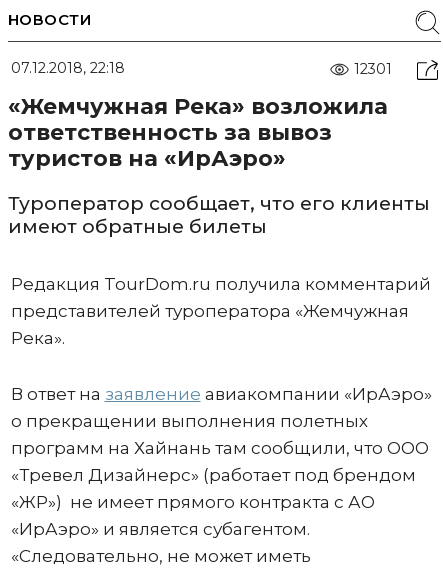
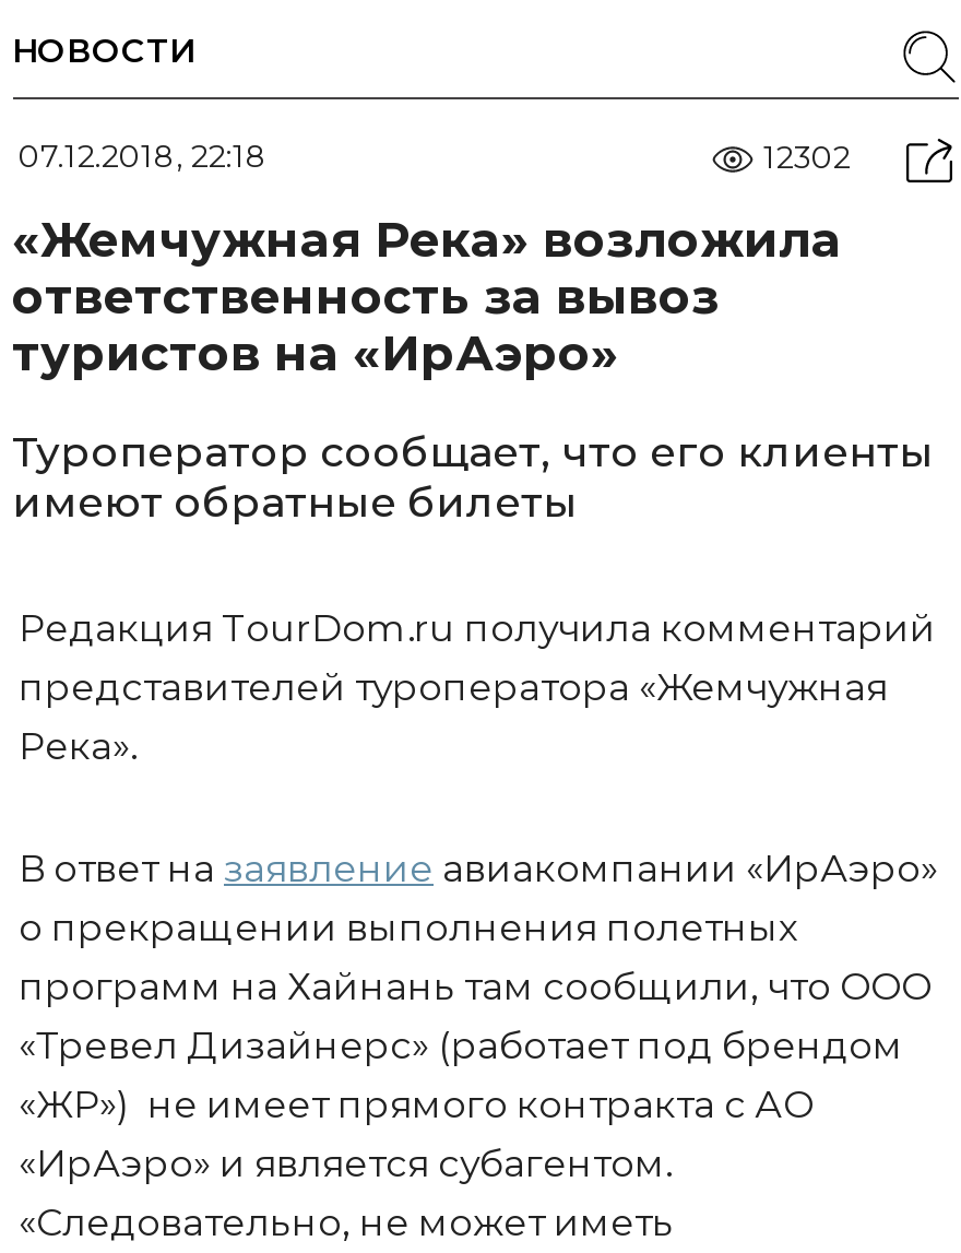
[349,60,391,78] 12301 -> [755,138,851,177] 12302

